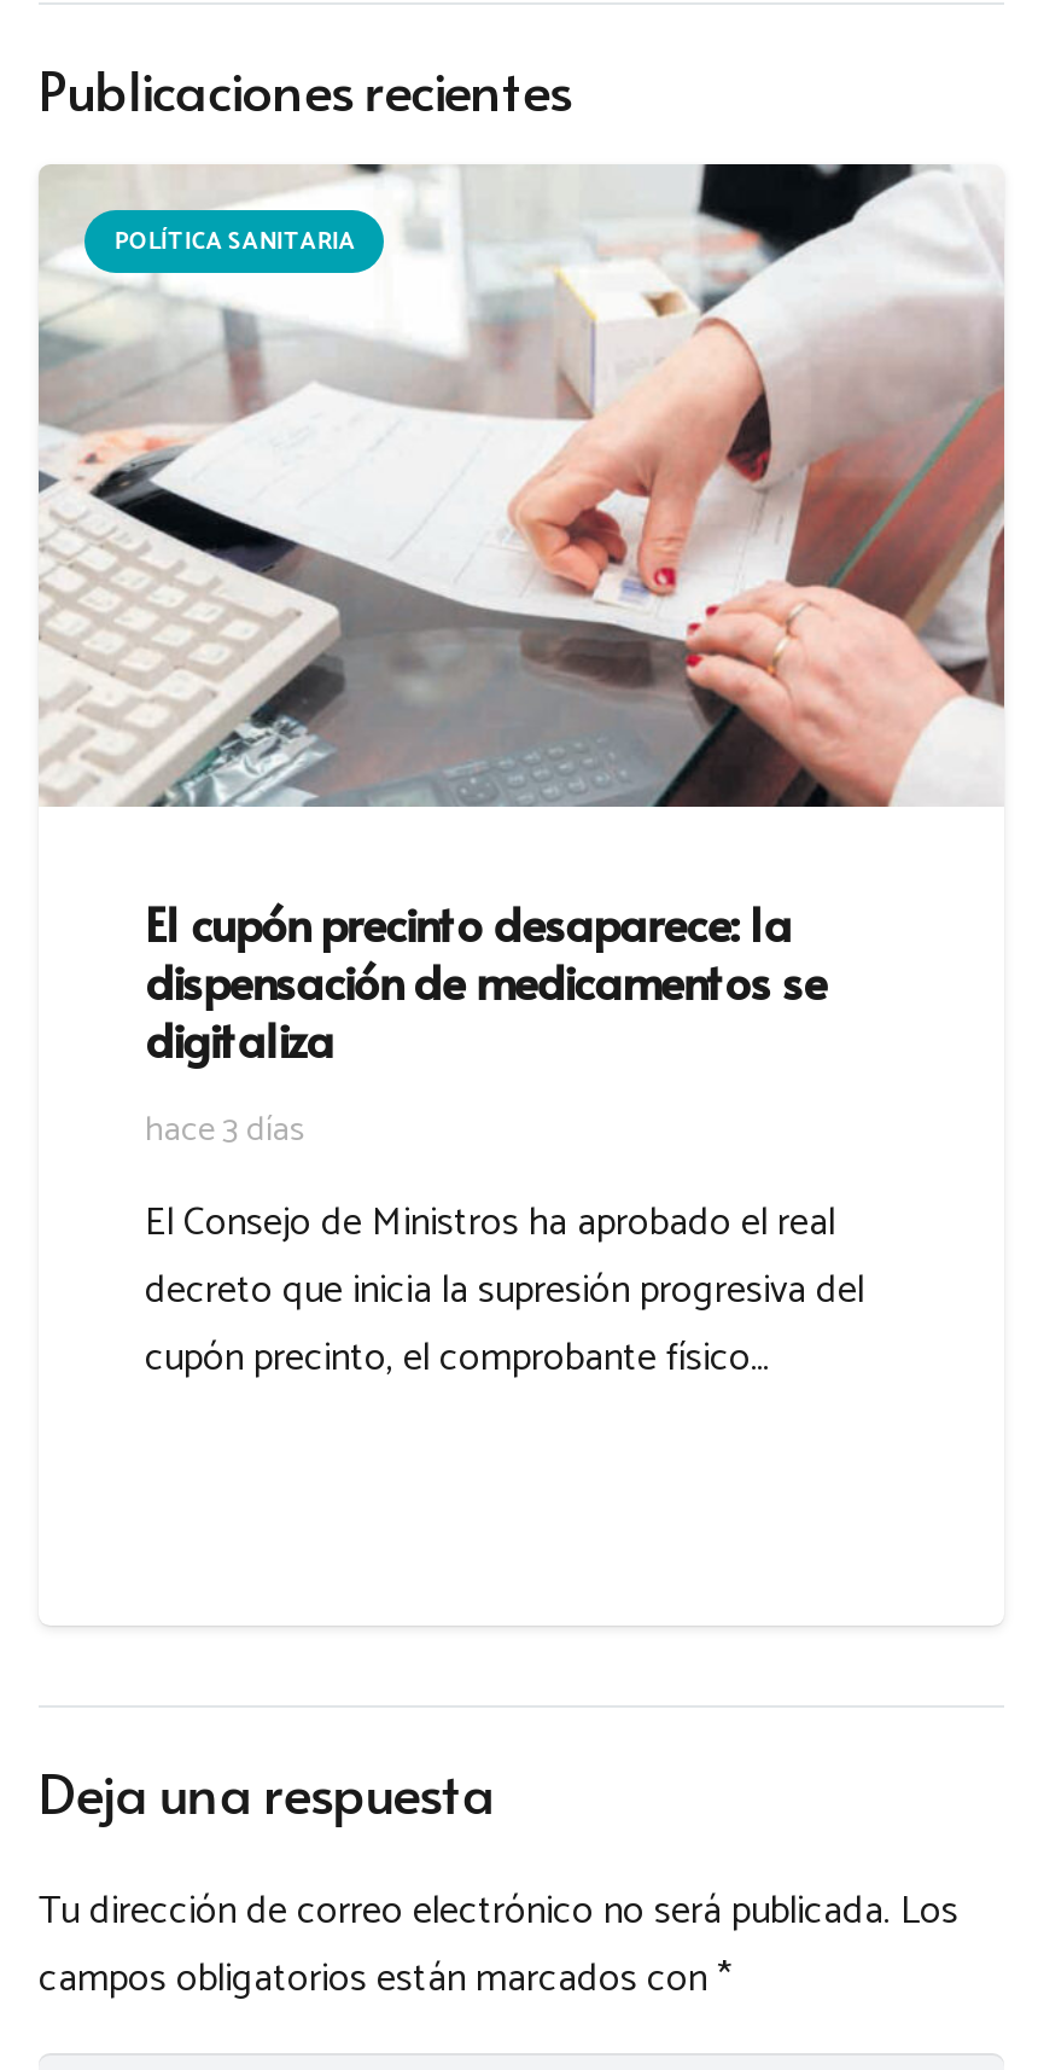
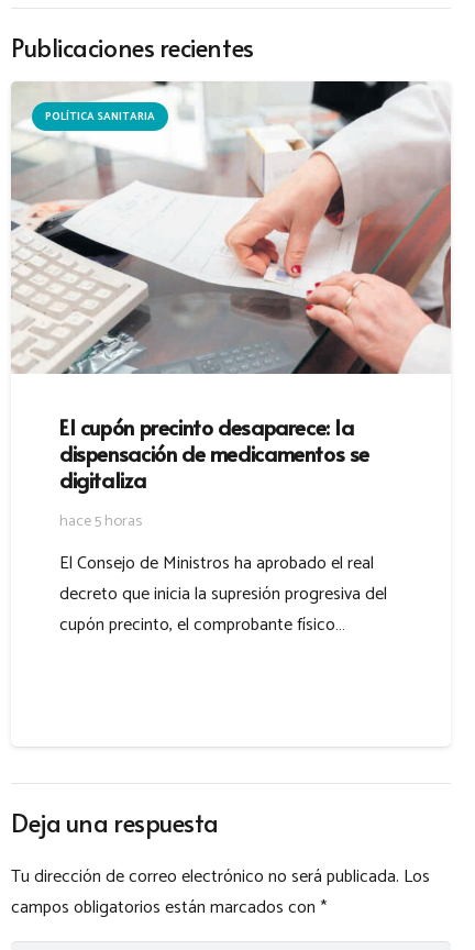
[145,1100,304,1158] hace 3 días -> [59,507,142,534] hace 5 horas

